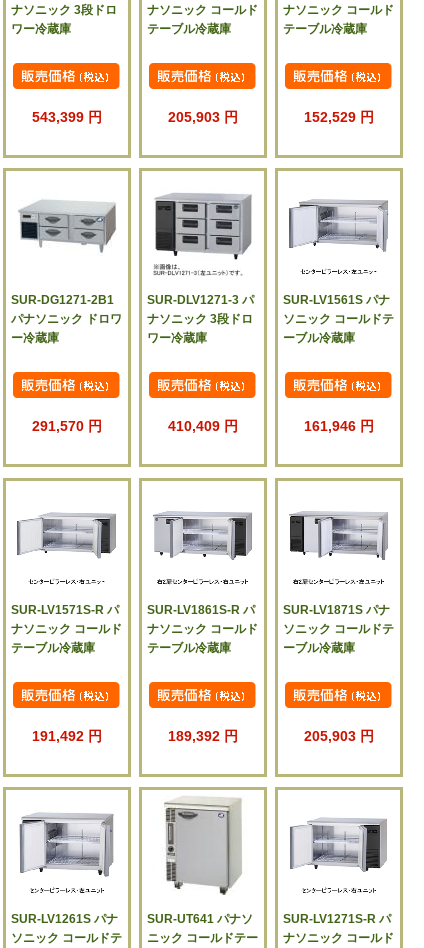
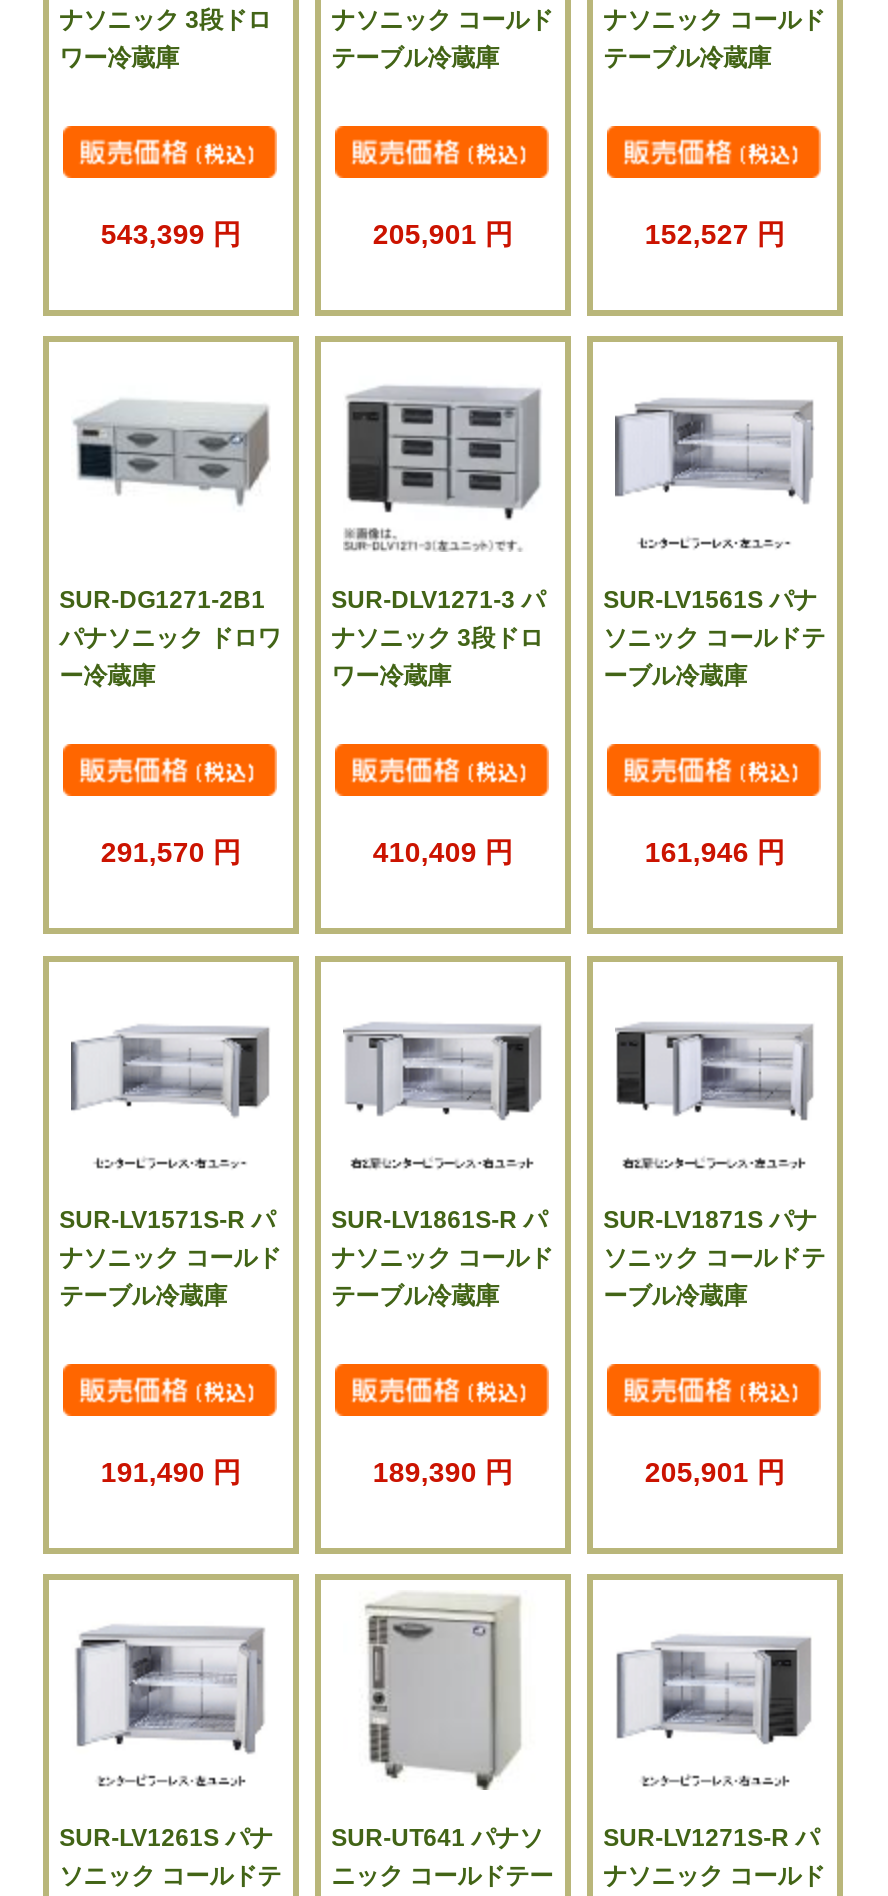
[168,109,238,125] 205,903 円 -> [373,217,513,249] 205,901 円
[304,109,374,125] 152,529 円 -> [645,217,785,249] 152,527 円
[32,728,102,744] 191,492 円 -> [101,1455,241,1487] 191,490 円
[168,728,238,744] 189,392 円 -> [373,1455,513,1487] 189,390 円
[304,728,374,744] 205,903 円 -> [645,1455,785,1487] 205,901 円

